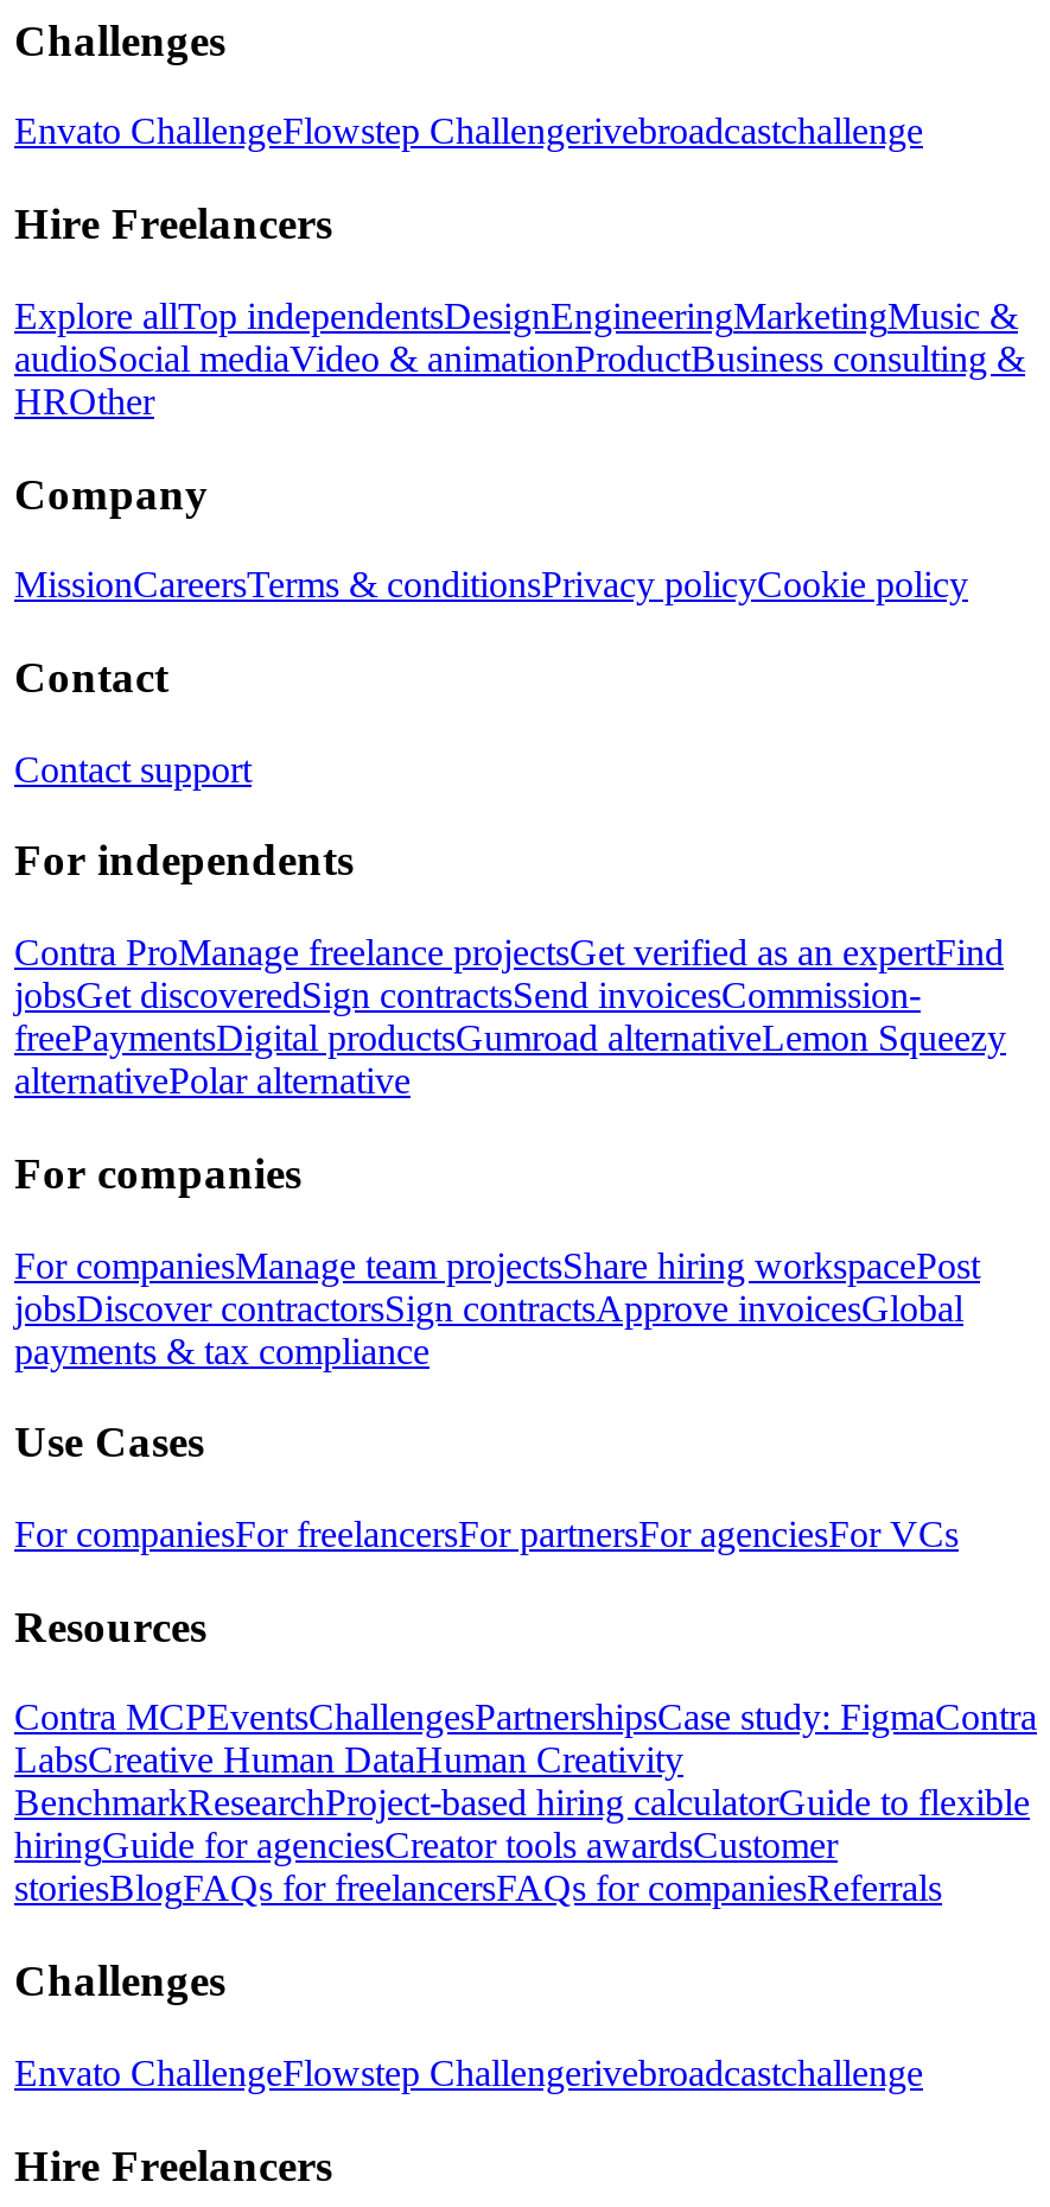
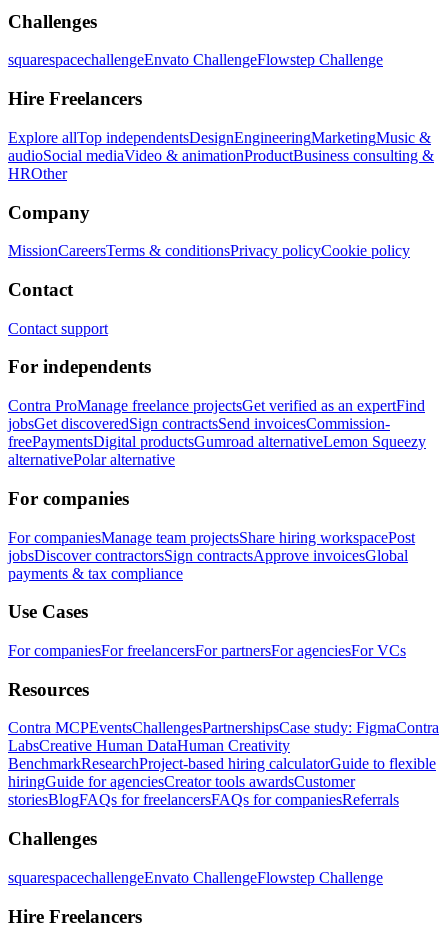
[14,111,923,152] Envato ChallengeFlowstep Challengerivebroadcastchallenge -> [8,51,383,68] squarespacechallengeEnvato ChallengeFlowstep Challenge
[14,2052,923,2093] Envato ChallengeFlowstep Challengerivebroadcastchallenge -> [8,869,383,886] squarespacechallengeEnvato ChallengeFlowstep Challenge

